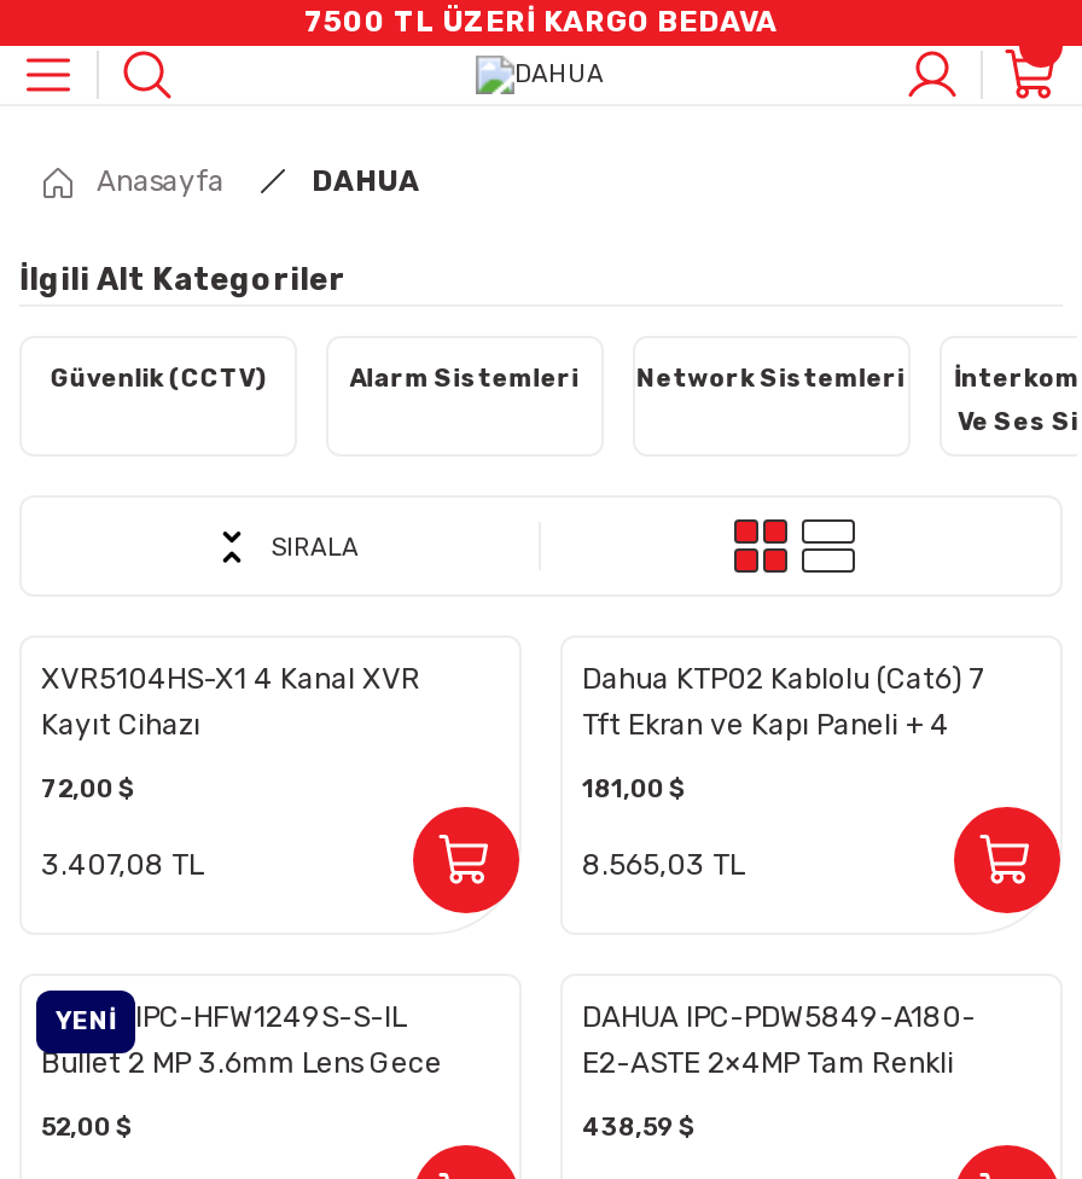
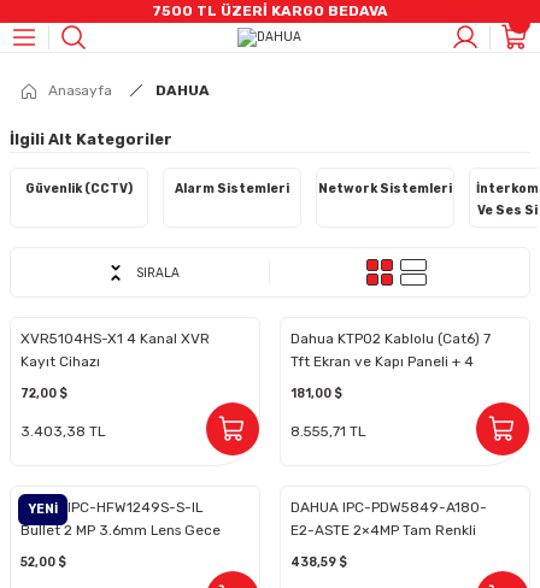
[41,849,203,883] 3.407,08 TL -> [20,423,105,440] 3.403,38 TL
[582,849,744,883] 8.565,03 TL -> [290,423,365,440] 8.555,71 TL

